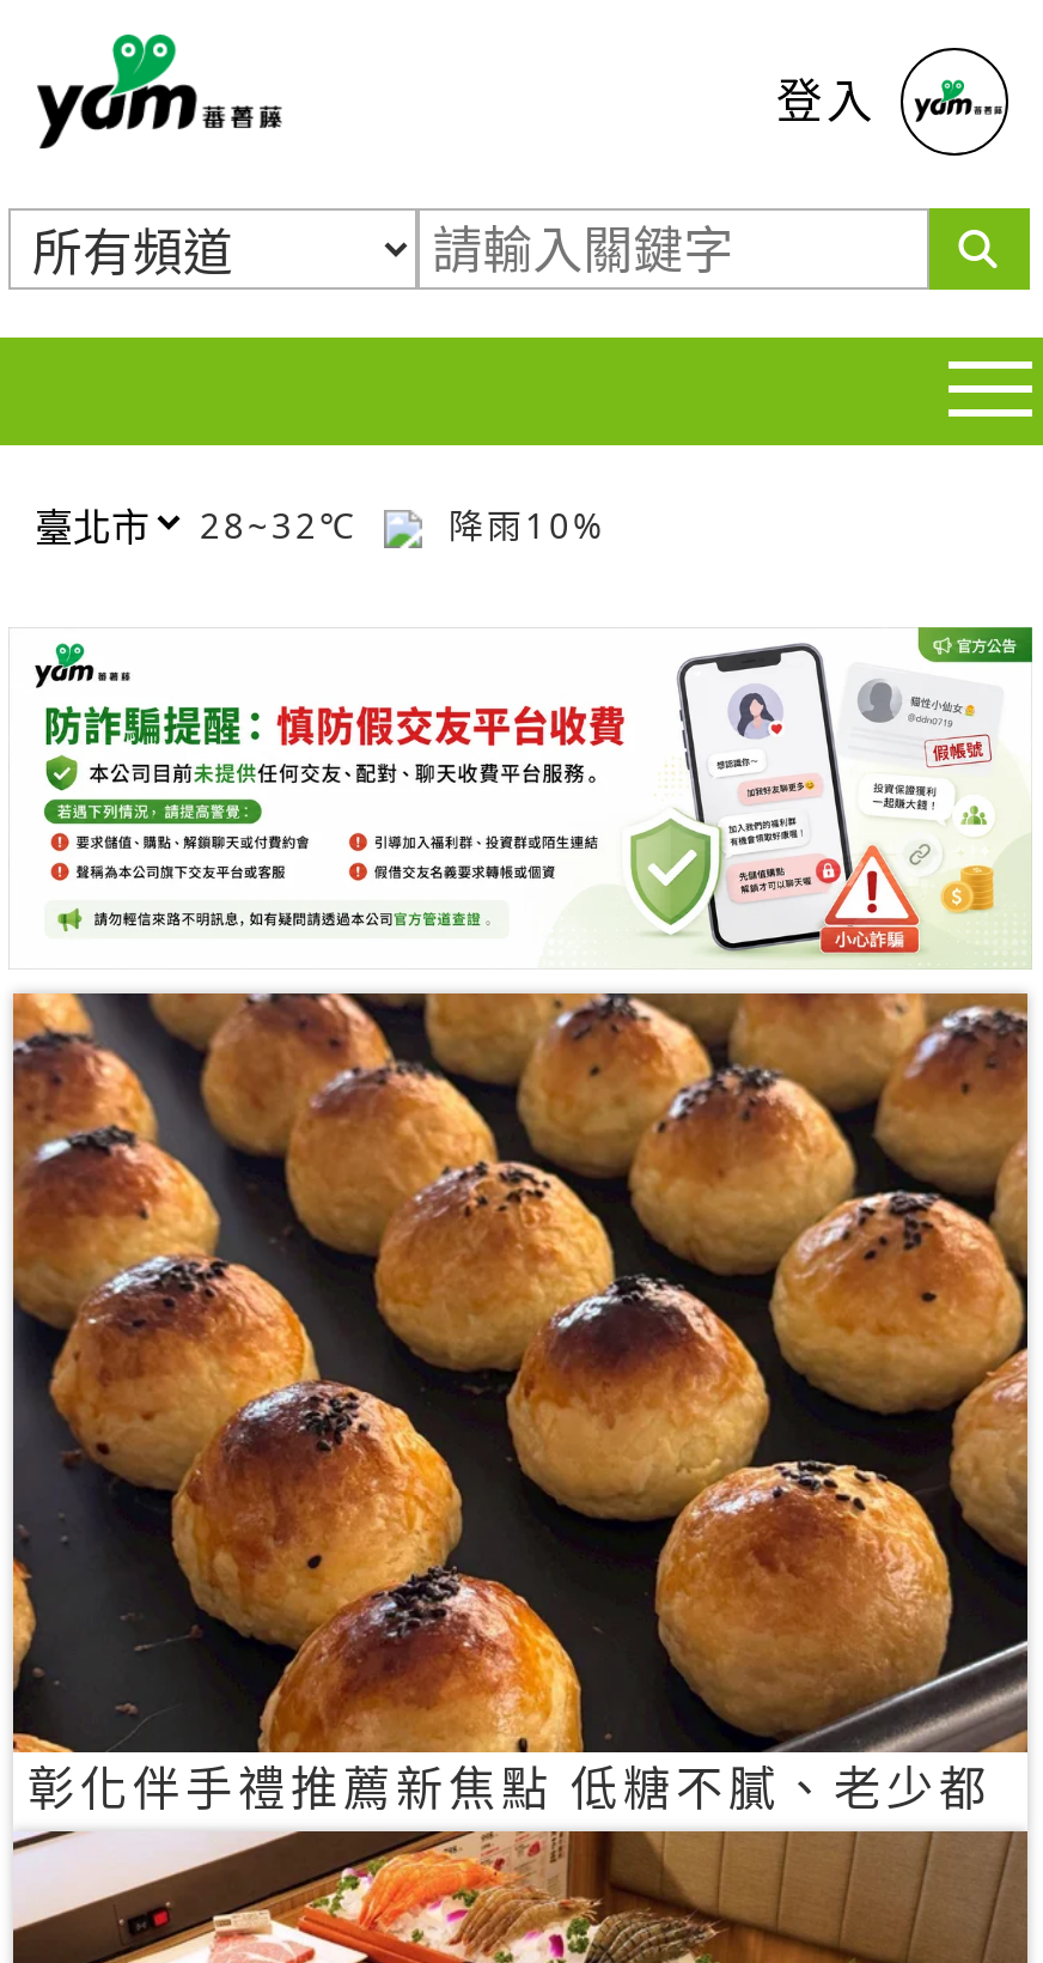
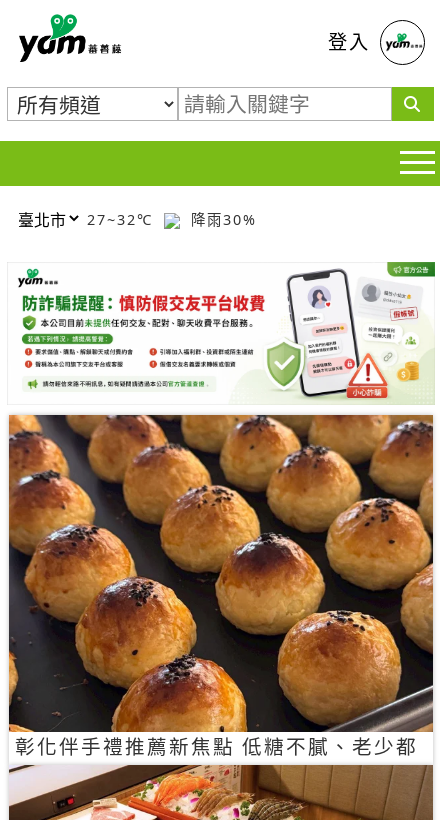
[200,502,372,547] 28~32℃ -> [87,209,159,228] 27~32℃
[434,502,606,547] 降雨10% -> [185,209,257,228] 降雨30%

